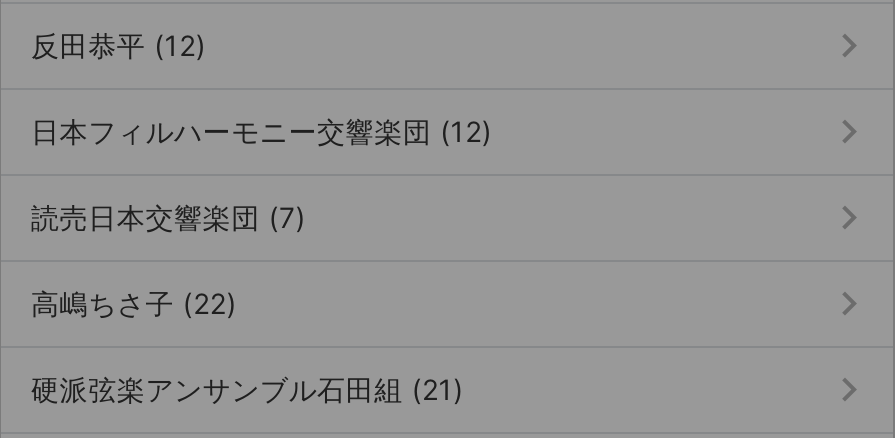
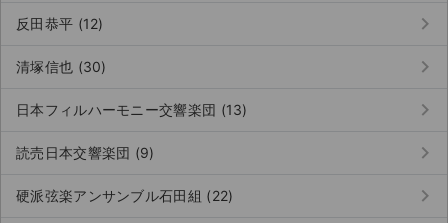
[31,114,492,148] 日本フィルハーモニー交響楽団 (12) -> [16,58,107,75] 清塚信也 (30)
[31,200,306,234] 読売日本交響楽団 (7) -> [16,101,248,118] 日本フィルハーモニー交響楽団 (13)
[31,286,237,320] 高嶋ちさ子 (22) -> [16,144,155,161] 読売日本交響楽団 (9)
[31,372,464,406] 硬派弦楽アンサンブル石田組 (21) -> [16,187,233,204] 硬派弦楽アンサンブル石田組 (22)

